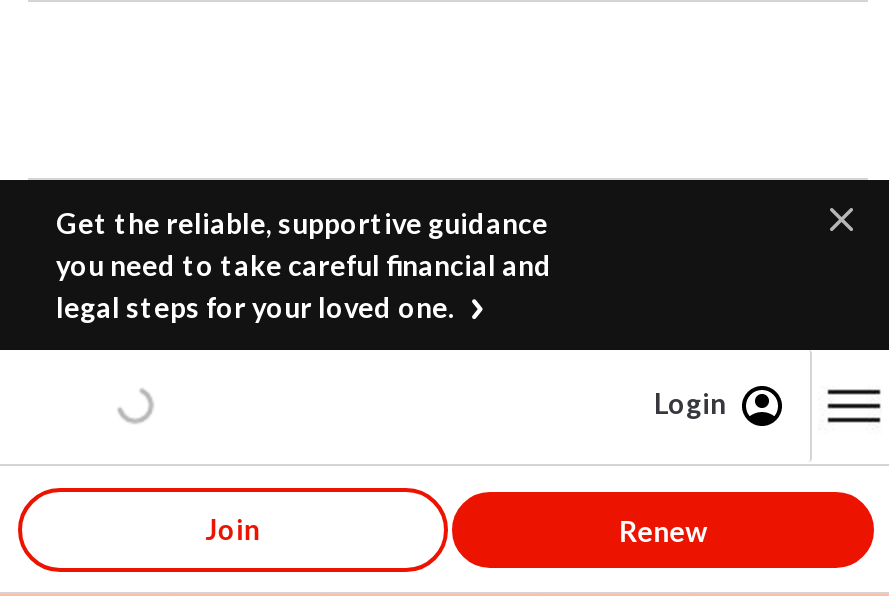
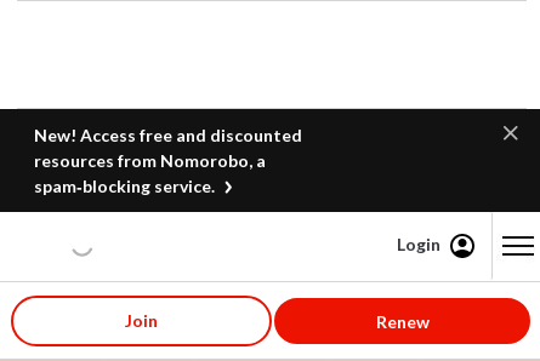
[56,206,552,324] Get the reliable, supportive guidance | you need to take careful financial and | legal steps for your loved one. -> [34,125,302,196] New! Access free and discounted | resources from Nomorobo, a | spam‑blocking service.

